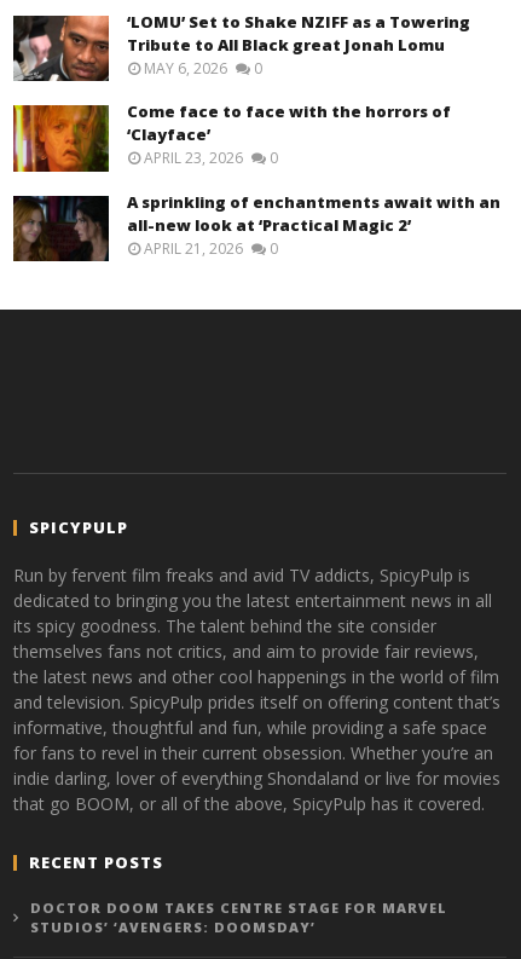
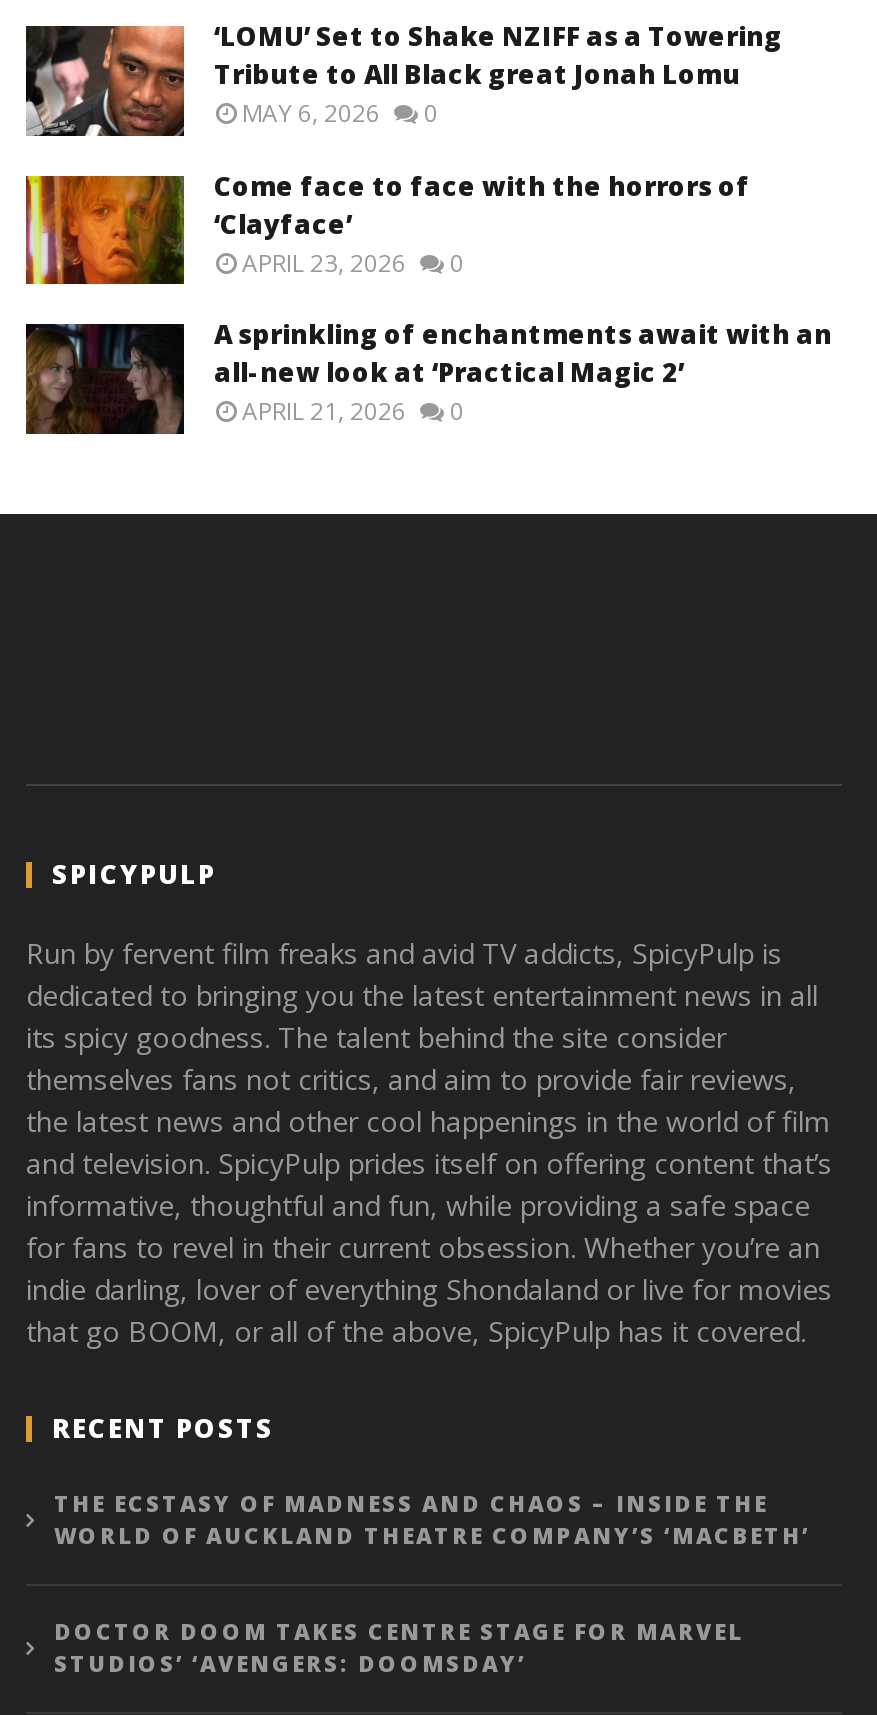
none -> [54,1487,810,1549] THE ECSTASY OF MADNESS AND CHAOS – INSIDE THE | WORLD OF AUCKLAND THEATRE COMPANY’S ‘MACBETH’

